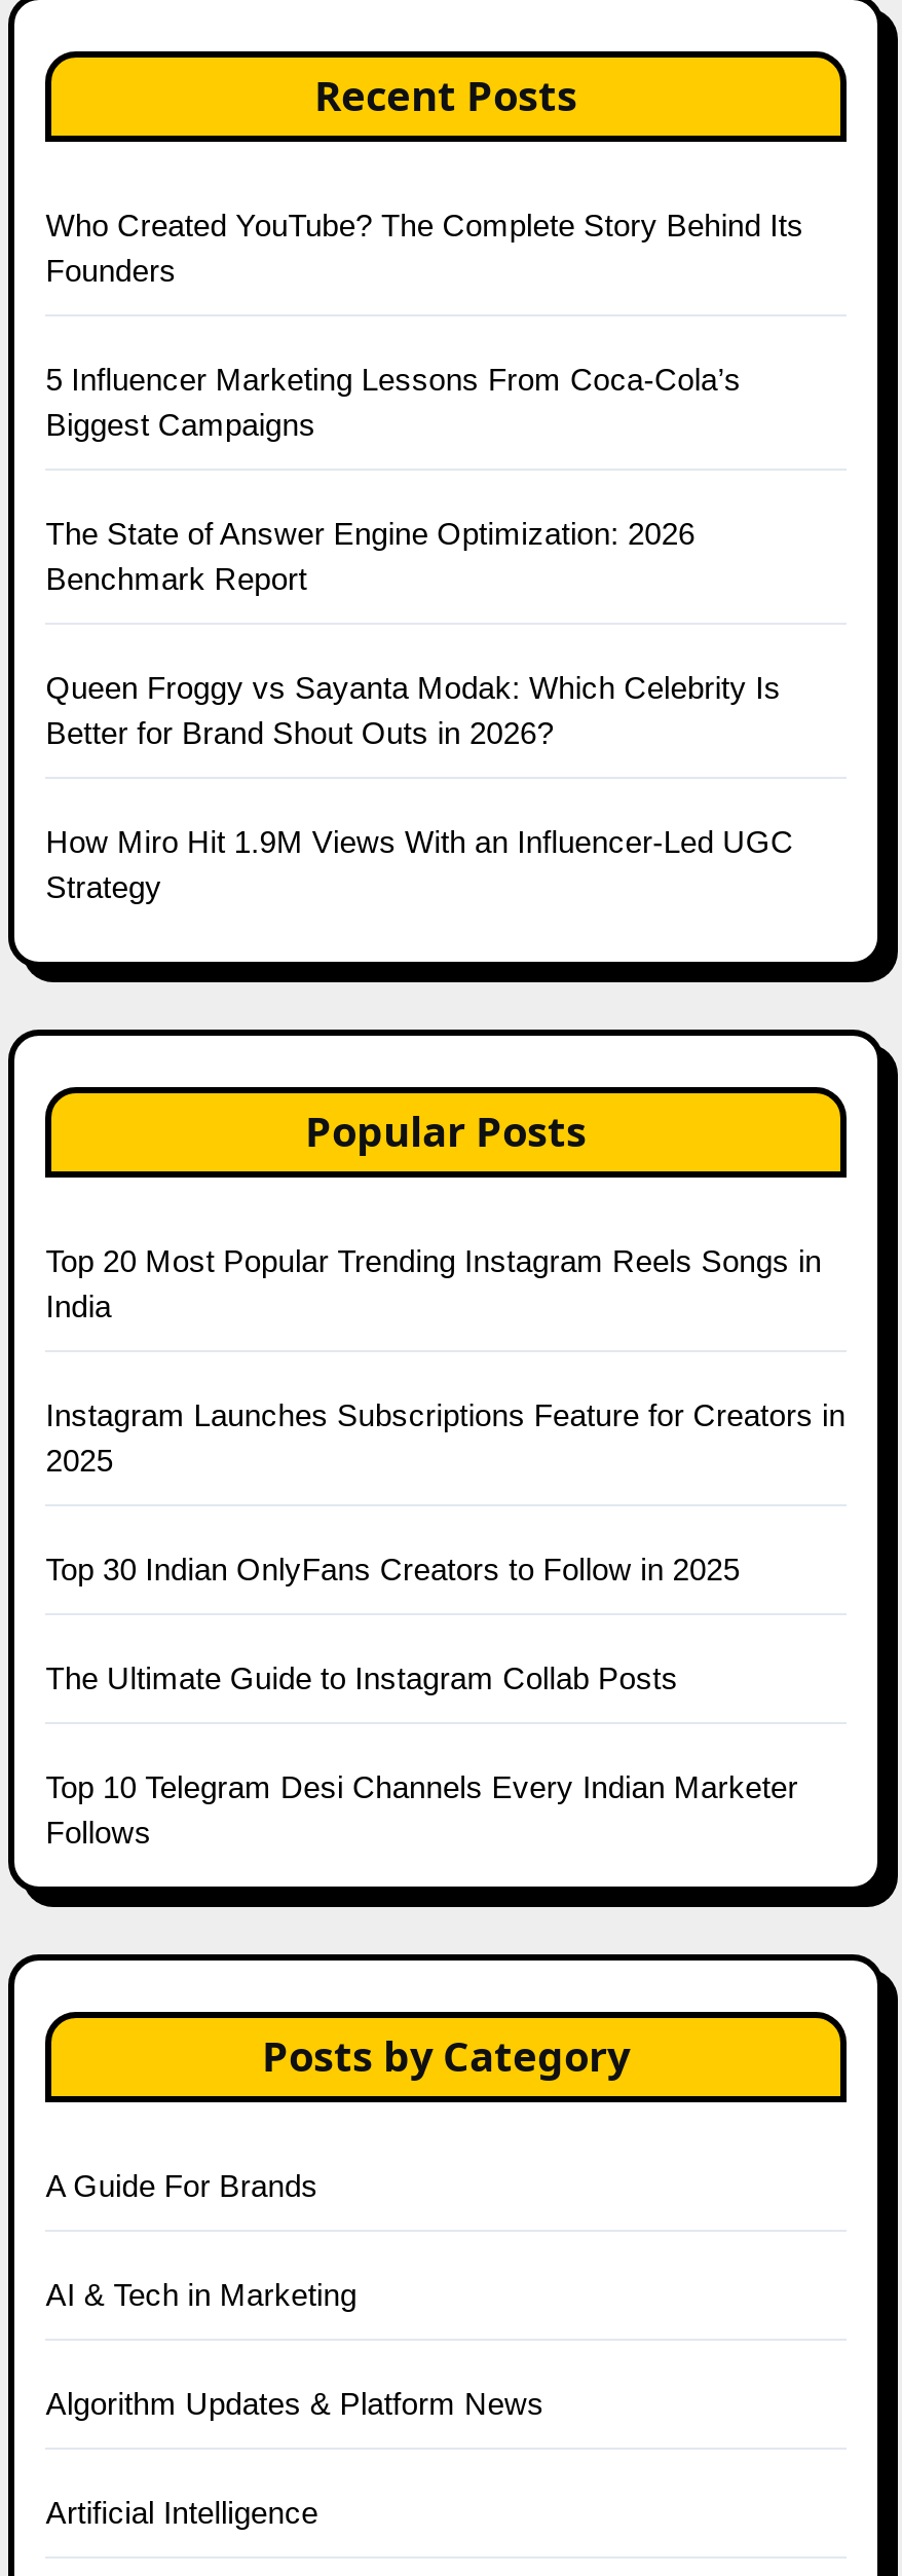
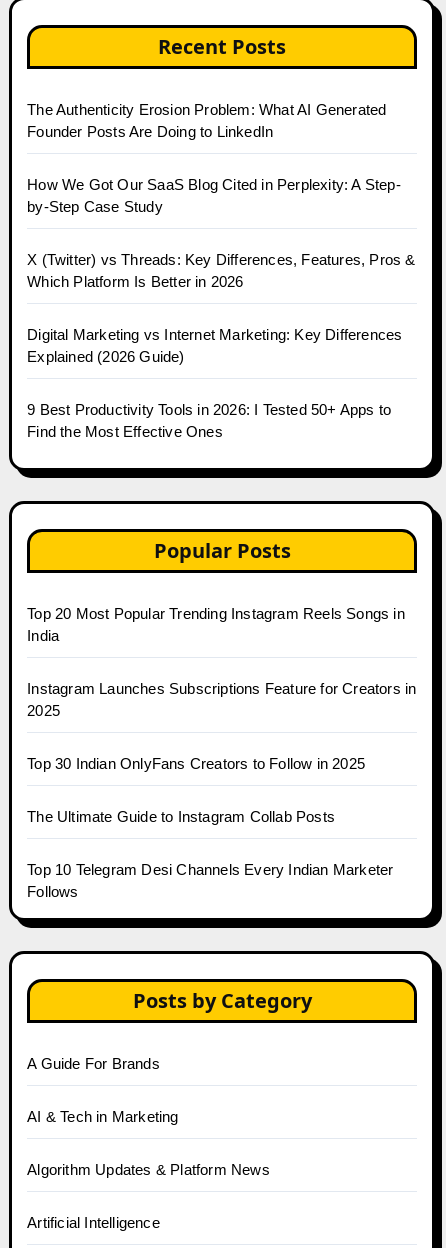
[46,208,804,288] Who Created YouTube? The Complete Story Behind Its | Founders -> [27,101,386,140] The Authenticity Erosion Problem: What AI Generated | Founder Posts Are Doing to LinkedIn
[46,362,741,442] 5 Influencer Marketing Lessons From Coca-Cola’s | Biggest Campaigns -> [27,176,401,215] How We Got Our SaaS Blog Cited in Perplexity: A Step- | by-Step Case Study
[46,516,695,596] The State of Answer Engine Optimization: 2026 | Benchmark Report -> [27,251,416,290] X (Twitter) vs Threads: Key Differences, Features, Pros & | Which Platform Is Better in 2026
[46,670,781,751] Queen Froggy vs Sayanta Modak: Which Celebrity Is | Better for Brand Shout Outs in 2026? -> [27,326,402,365] Digital Marketing vs Internet Marketing: Key Differences | Explained (2026 Guide)
[46,824,794,905] How Miro Hit 1.9M Views With an Influencer-Led UGC | Strategy -> [27,401,391,440] 9 Best Productivity Tools in 2026: I Tested 50+ Apps to | Find the Most Effective Ones

